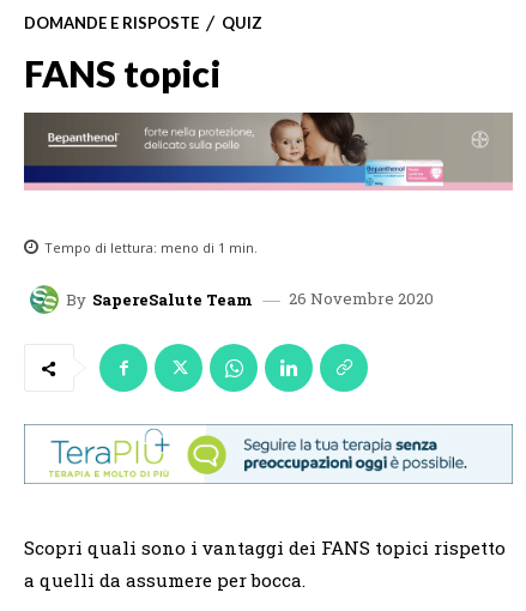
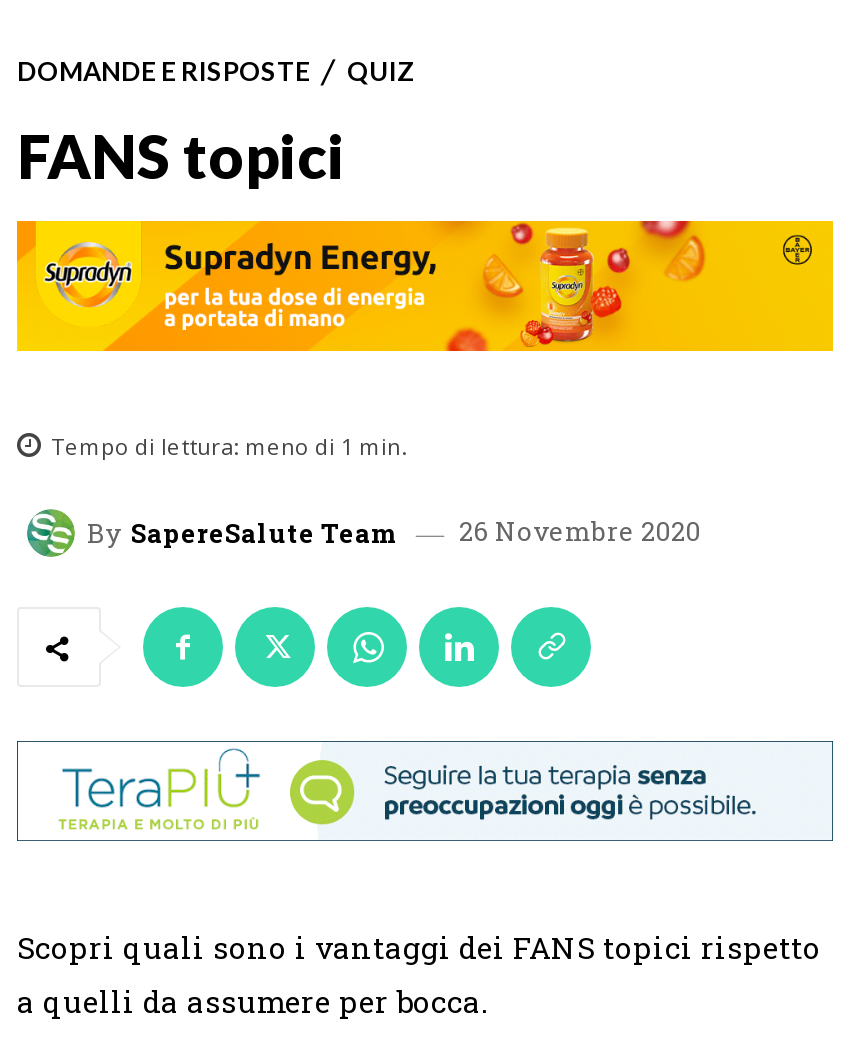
[23,111,513,190] [image] -> [15,219,835,353] [image]

